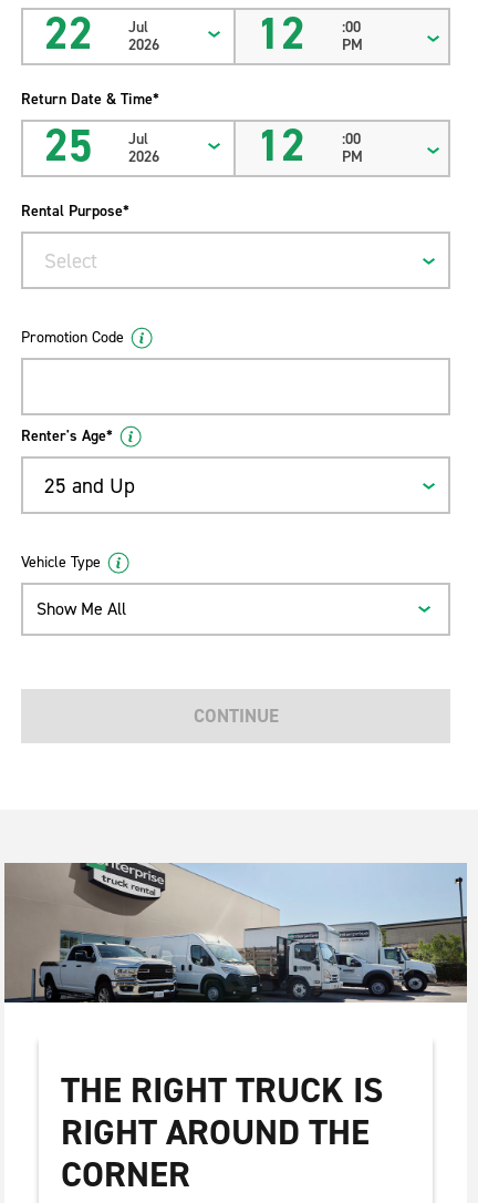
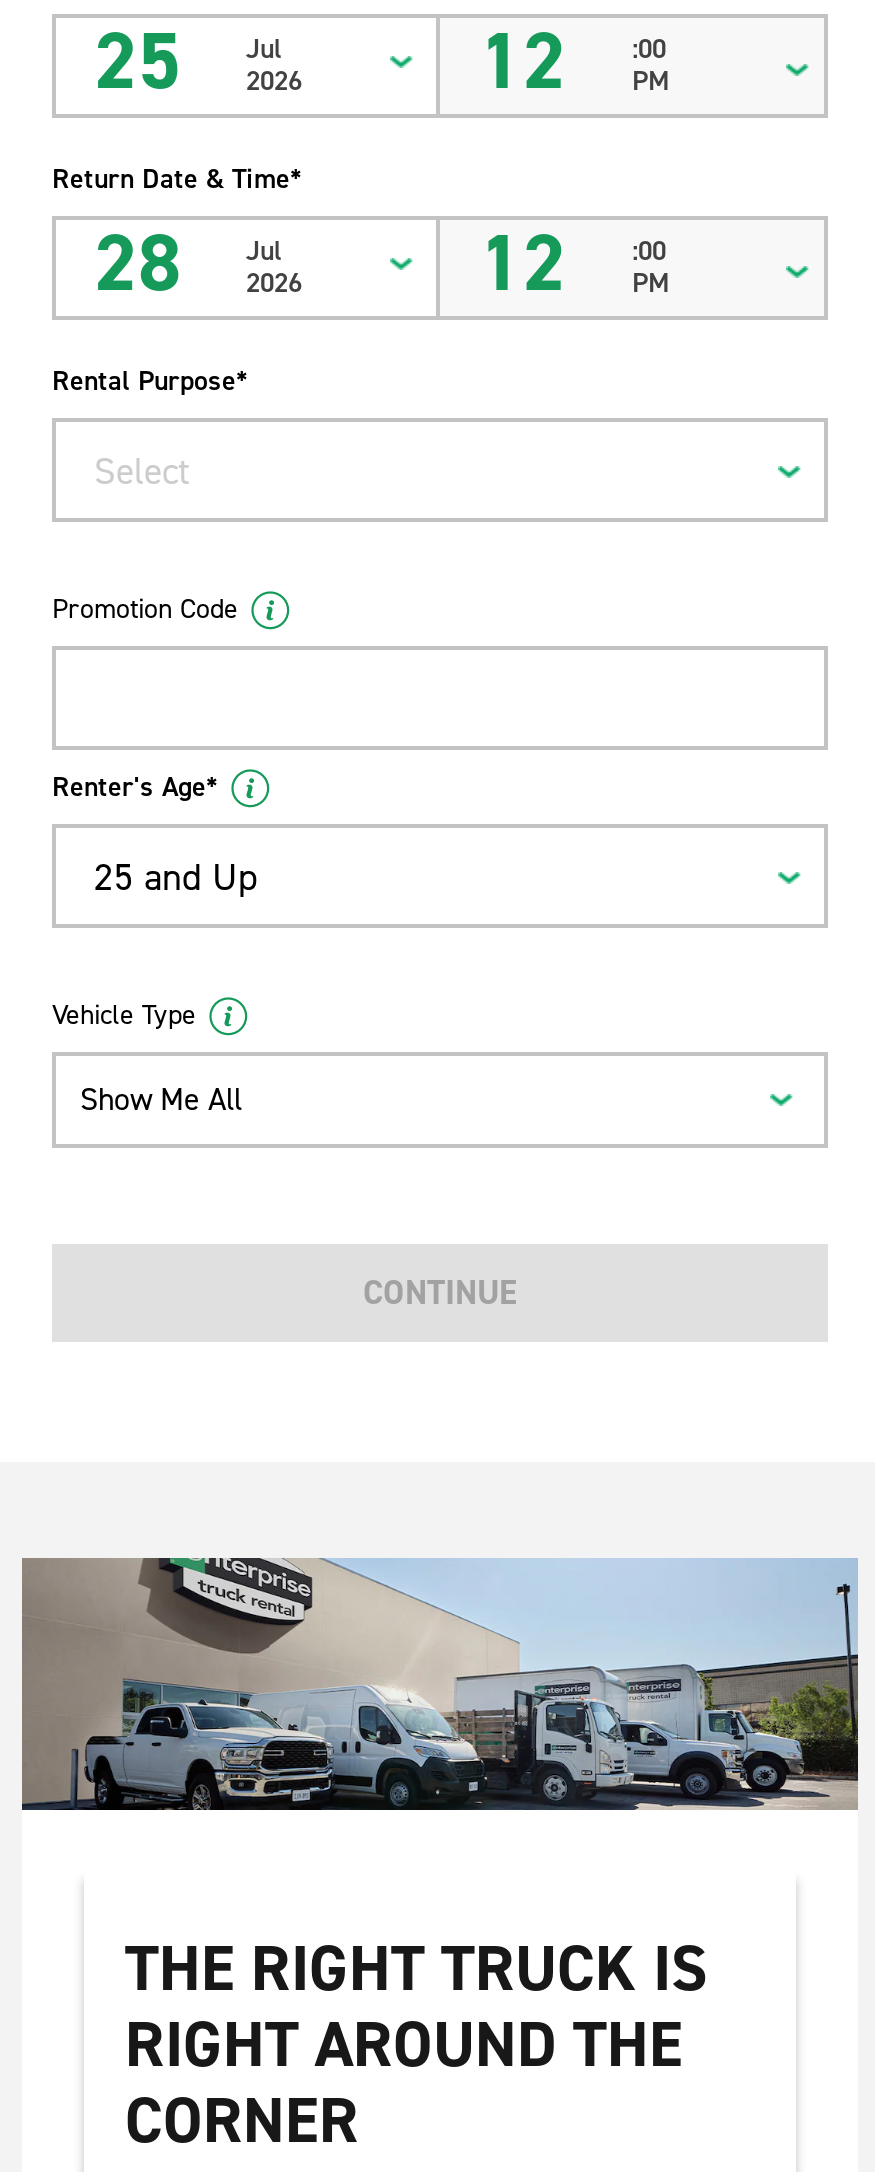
[44,5,159,63] 22 Jul 2026 -> [94,9,302,115] 25 Jul 2026
[44,117,159,175] 25 Jul 2026 -> [94,211,302,317] 28 Jul 2026

